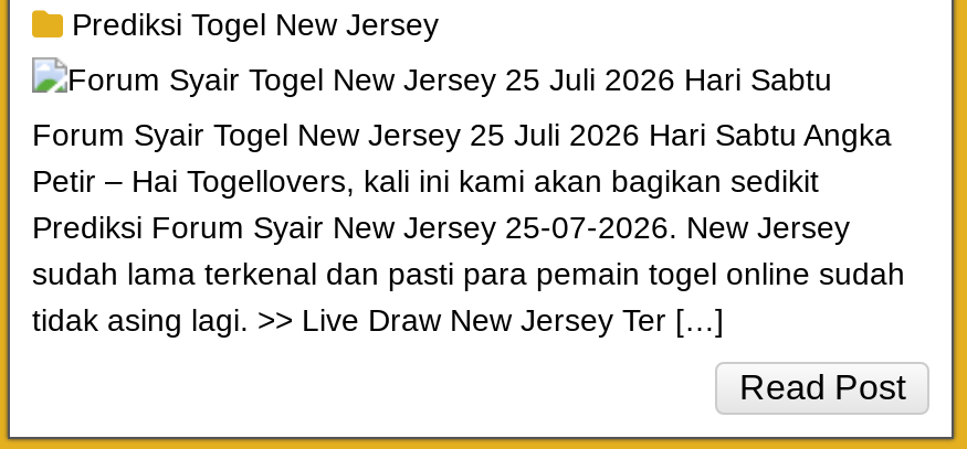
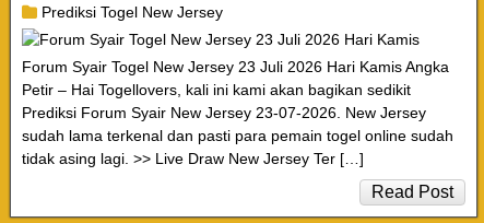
[32,118,892,153] Forum Syair Togel New Jersey 25 Juli 2026 Hari Sabtu Angka -> [22,58,449,76] Forum Syair Togel New Jersey 23 Juli 2026 Hari Kamis Angka
[32,210,850,246] Prediksi Forum Syair New Jersey 25-07-2026. New Jersey -> [22,104,426,122] Prediksi Forum Syair New Jersey 23-07-2026. New Jersey

